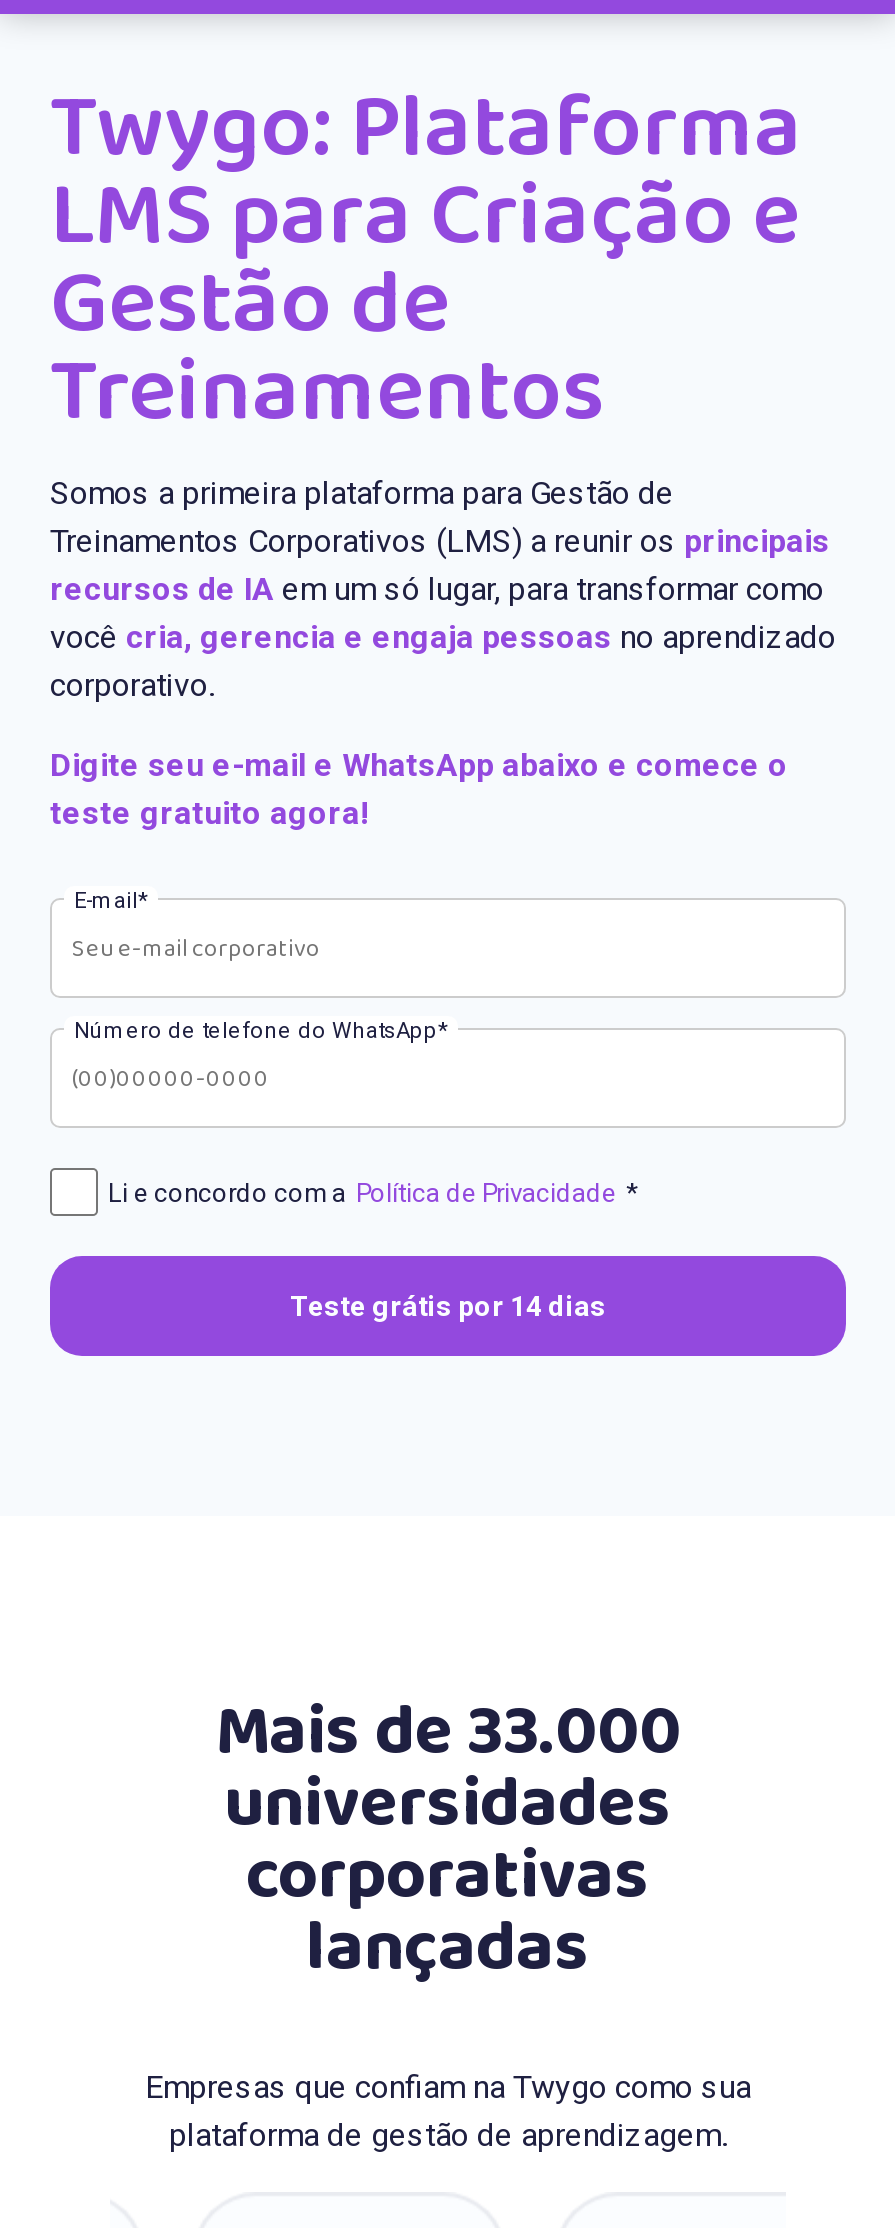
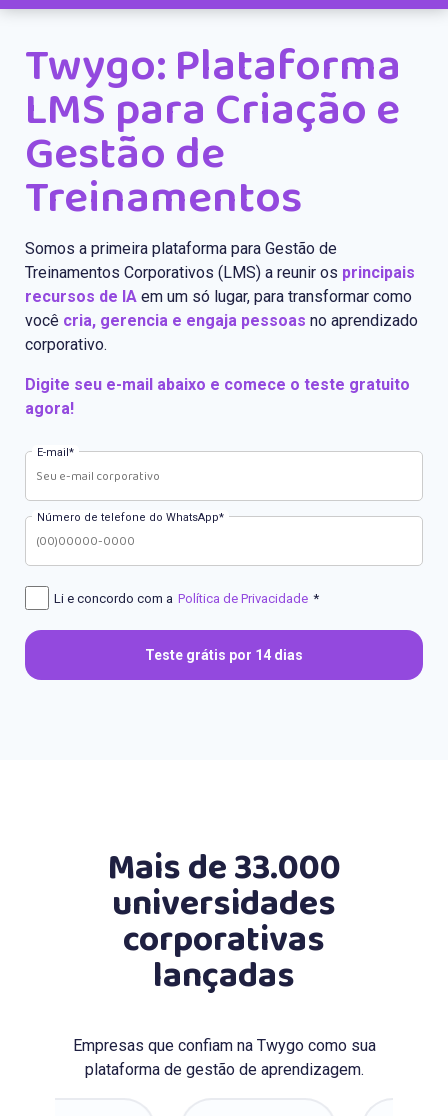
[50,746,788,832] Digite seu e-mail e WhatsApp abaixo e comece o | teste gratuito agora! -> [25,375,410,418] Digite seu e-mail abaixo e comece o teste gratuito | agora!

